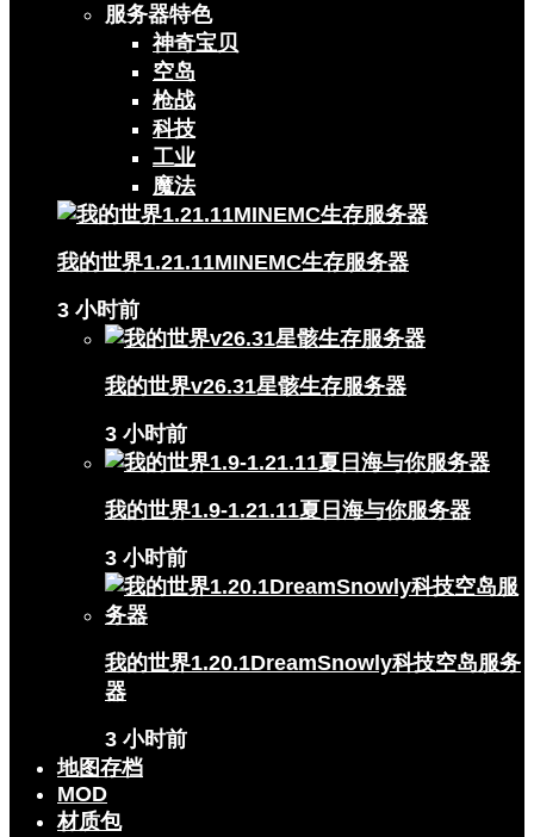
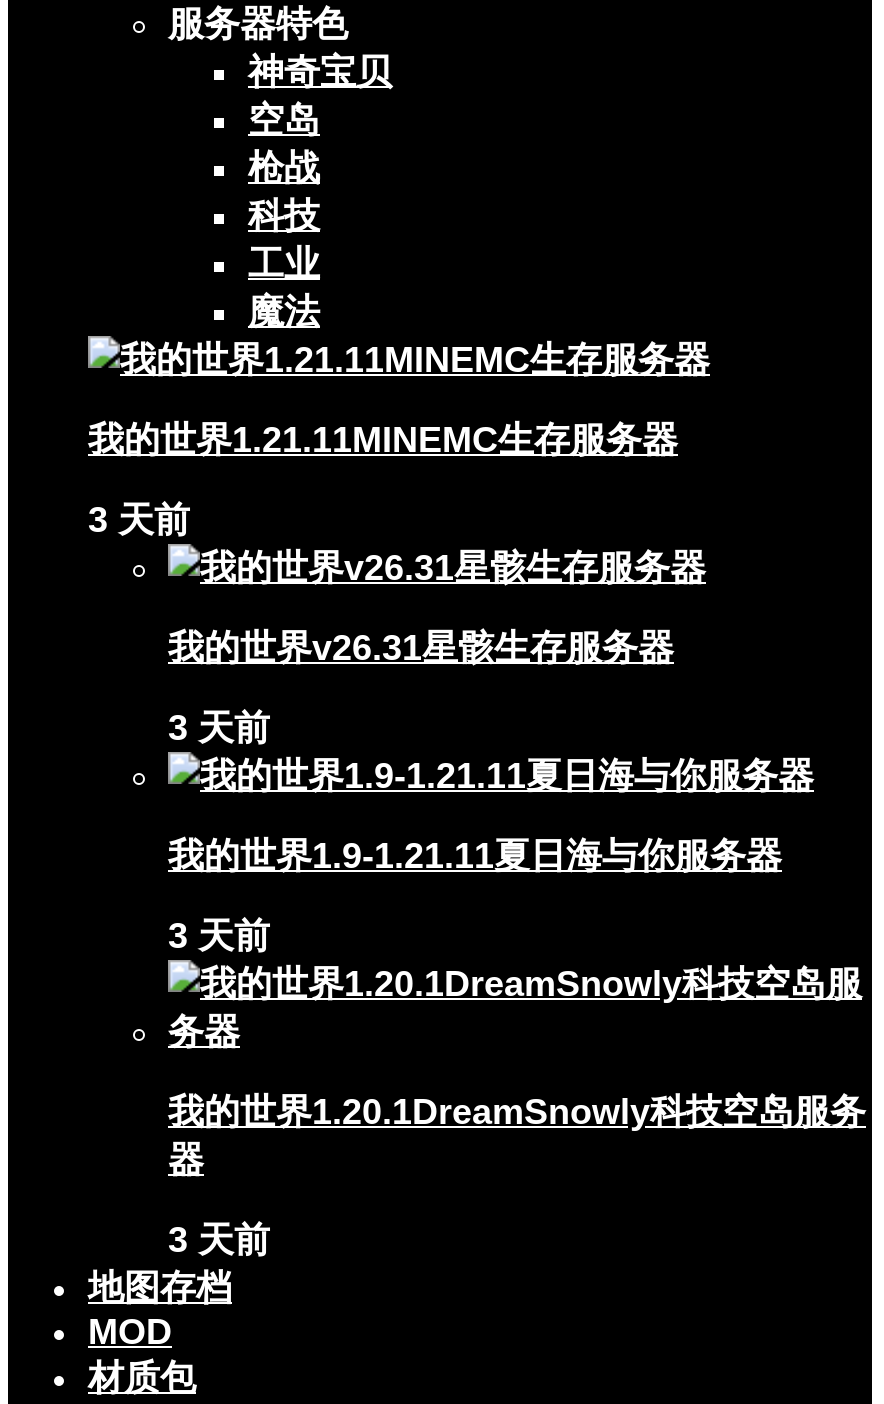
[57,298,139,322] 3 小时前 -> [88,501,190,541] 3 天前
[105,422,187,446] 3 小时前 -> [168,709,270,749] 3 天前
[105,546,187,570] 3 小时前 -> [168,917,270,957] 3 天前
[105,728,187,752] 3 小时前 -> [168,1221,270,1261] 3 天前

